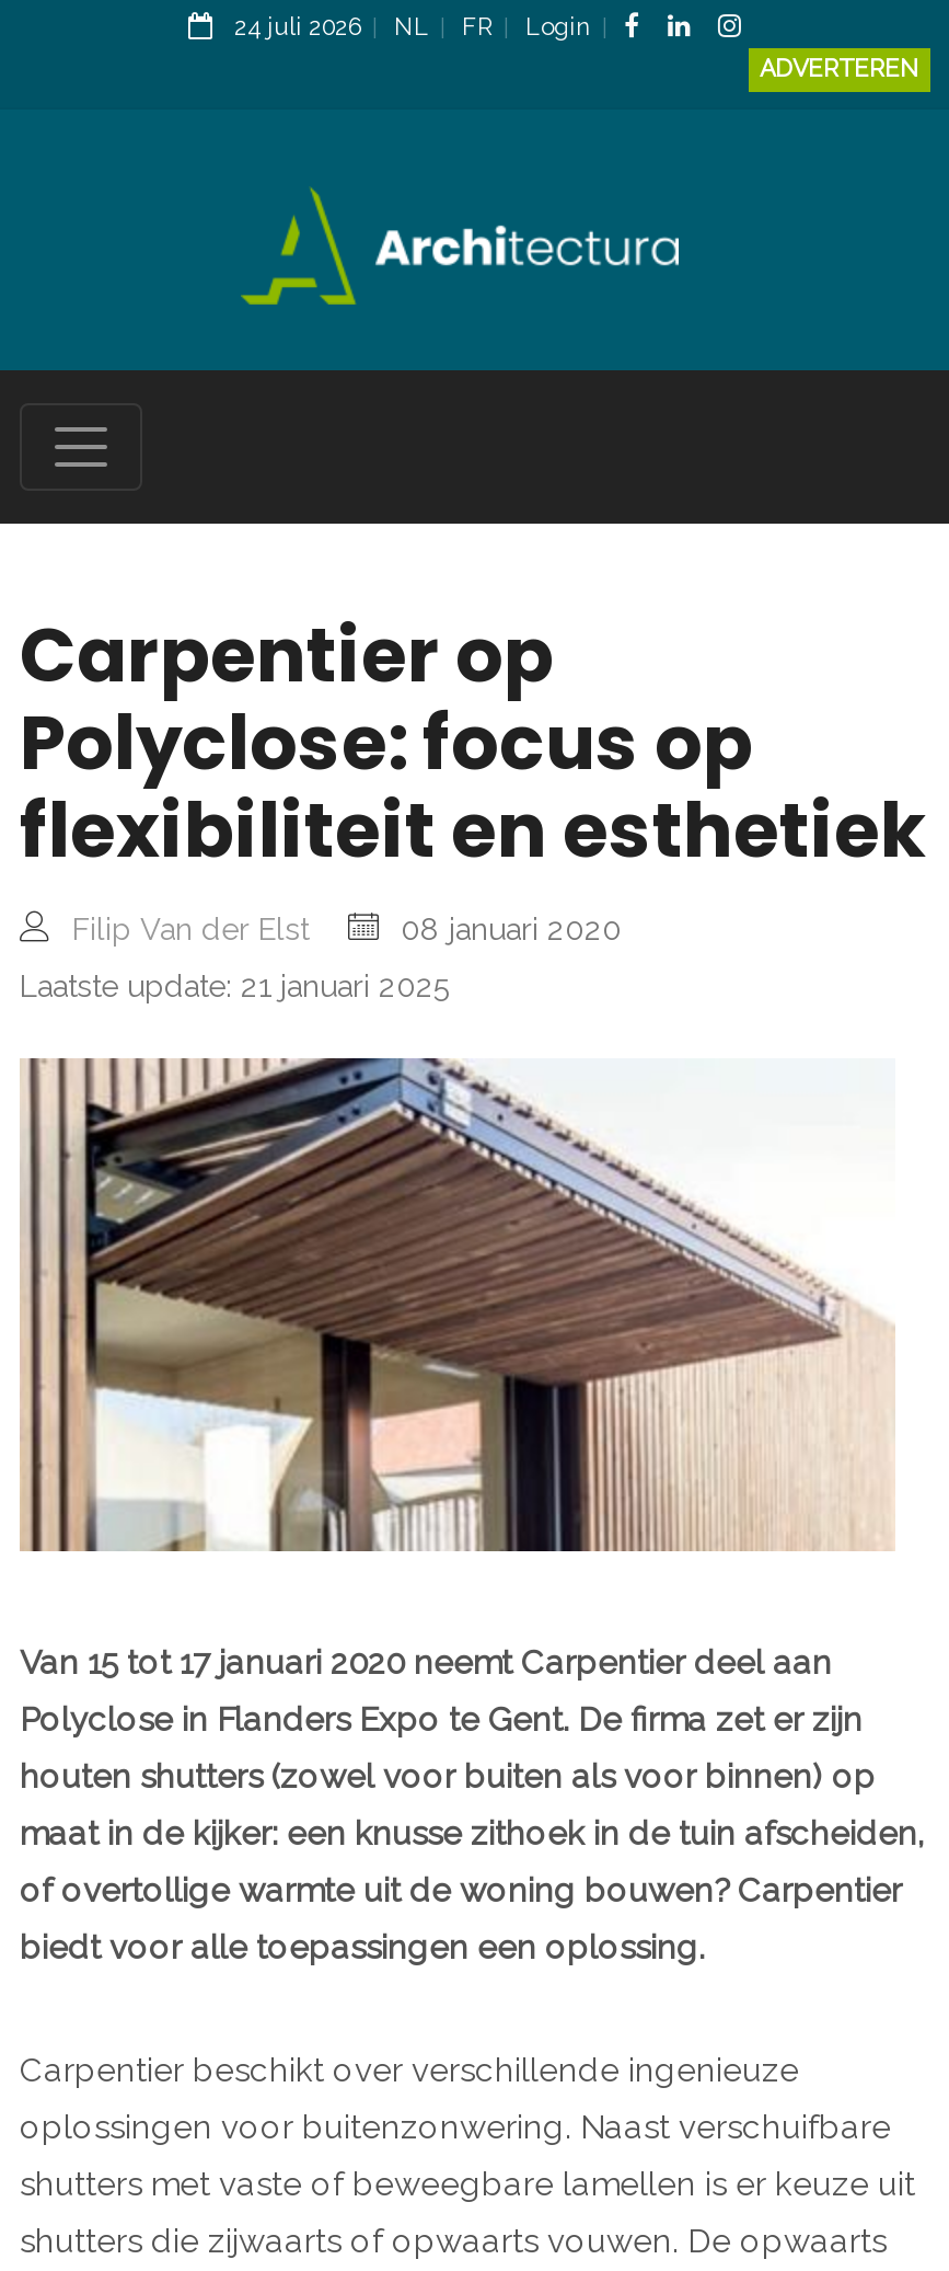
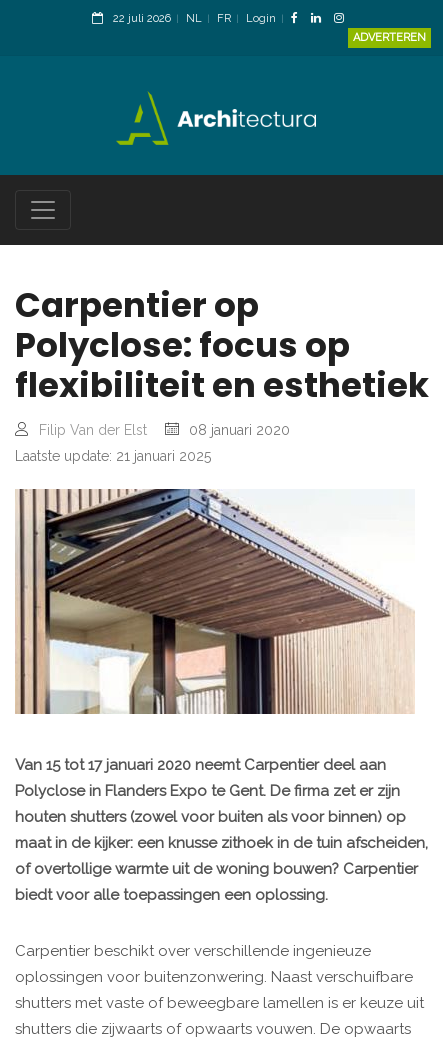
[234,13,591,42] 24 juli 2026 NL FR Login -> [113,12,276,25] 22 juli 2026 NL FR Login

